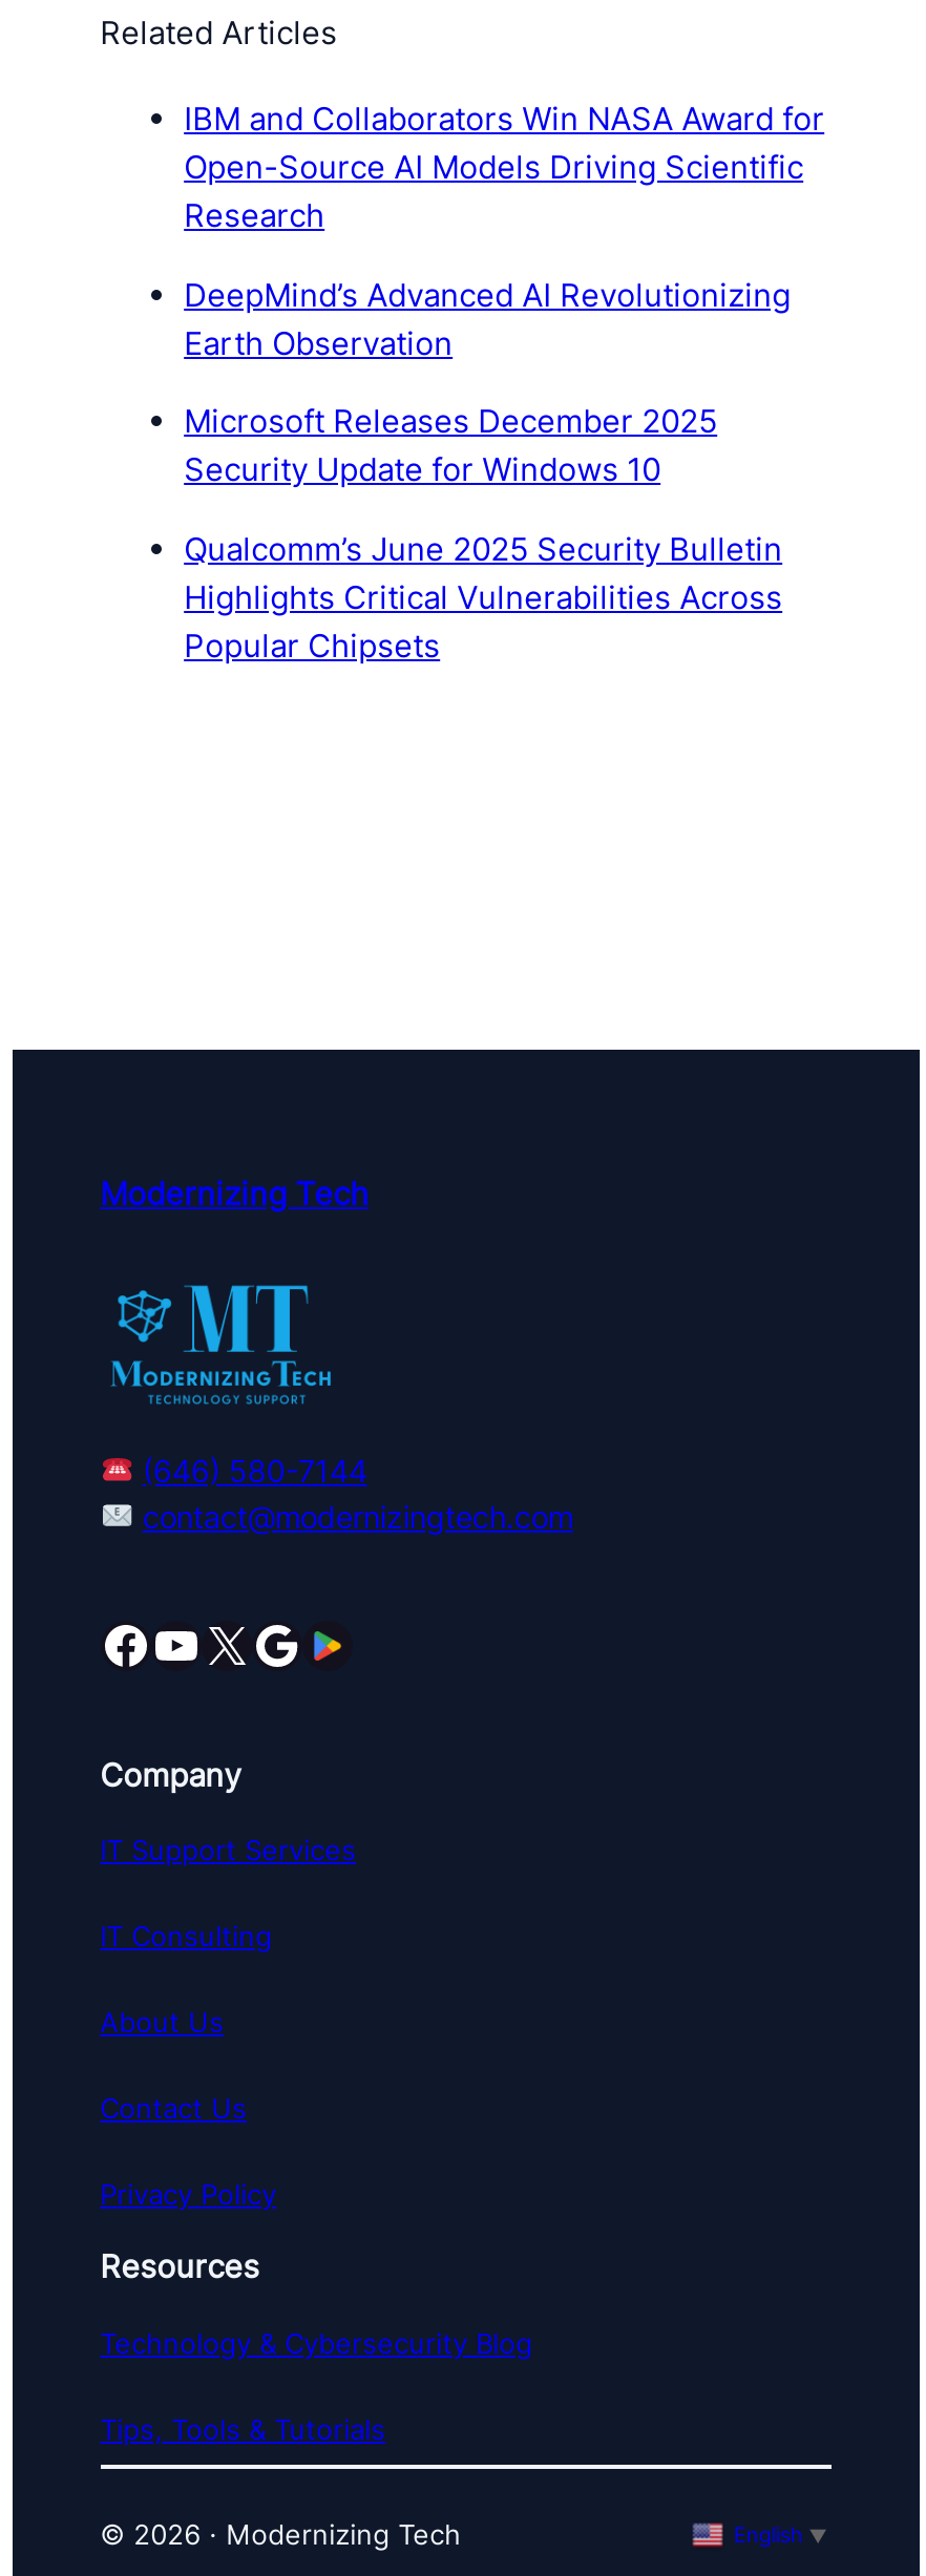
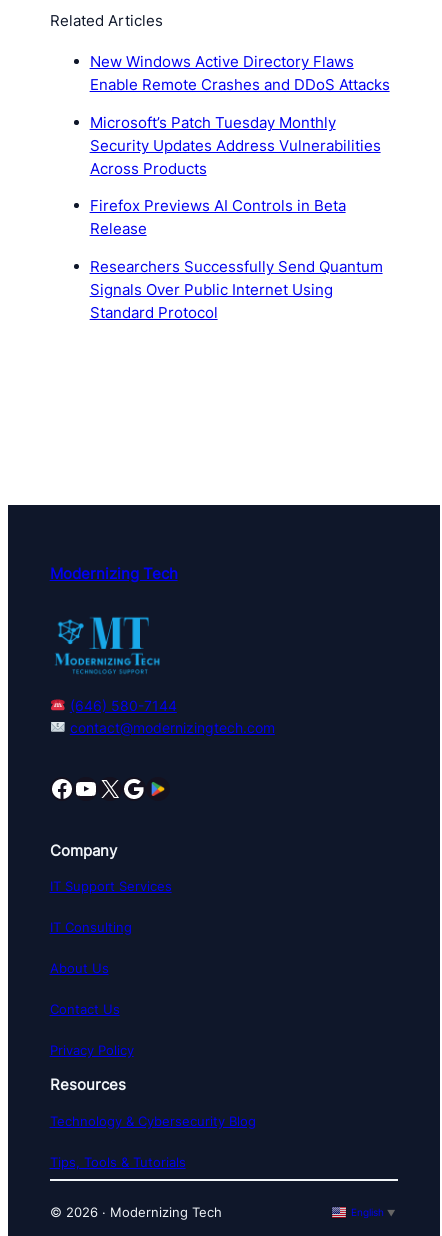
[184,101,824,235] IBM and Collaborators Win NASA Award for | Open-Source AI Models Driving Scientific | Research -> [90,53,390,94] New Windows Active Directory Flaws | Enable Remote Crashes and DDoS Attacks
[184,276,791,362] DeepMind’s Advanced AI Revolutionizing | Earth Observation -> [90,114,381,178] Microsoft’s Patch Tuesday Monthly | Security Updates Address Vulnerabilities | Across Products
[184,404,717,490] Microsoft Releases December 2025 | Security Update for Windows 10 -> [90,197,346,238] Firefox Previews AI Controls in Beta | Release
[184,531,782,666] Qualcomm’s June 2025 Security Bulletin | Highlights Critical Vulnerabilities Across | Popular Chipsets -> [90,258,383,322] Researchers Successfully Send Quantum | Signals Over Public Internet Using | Standard Protocol

